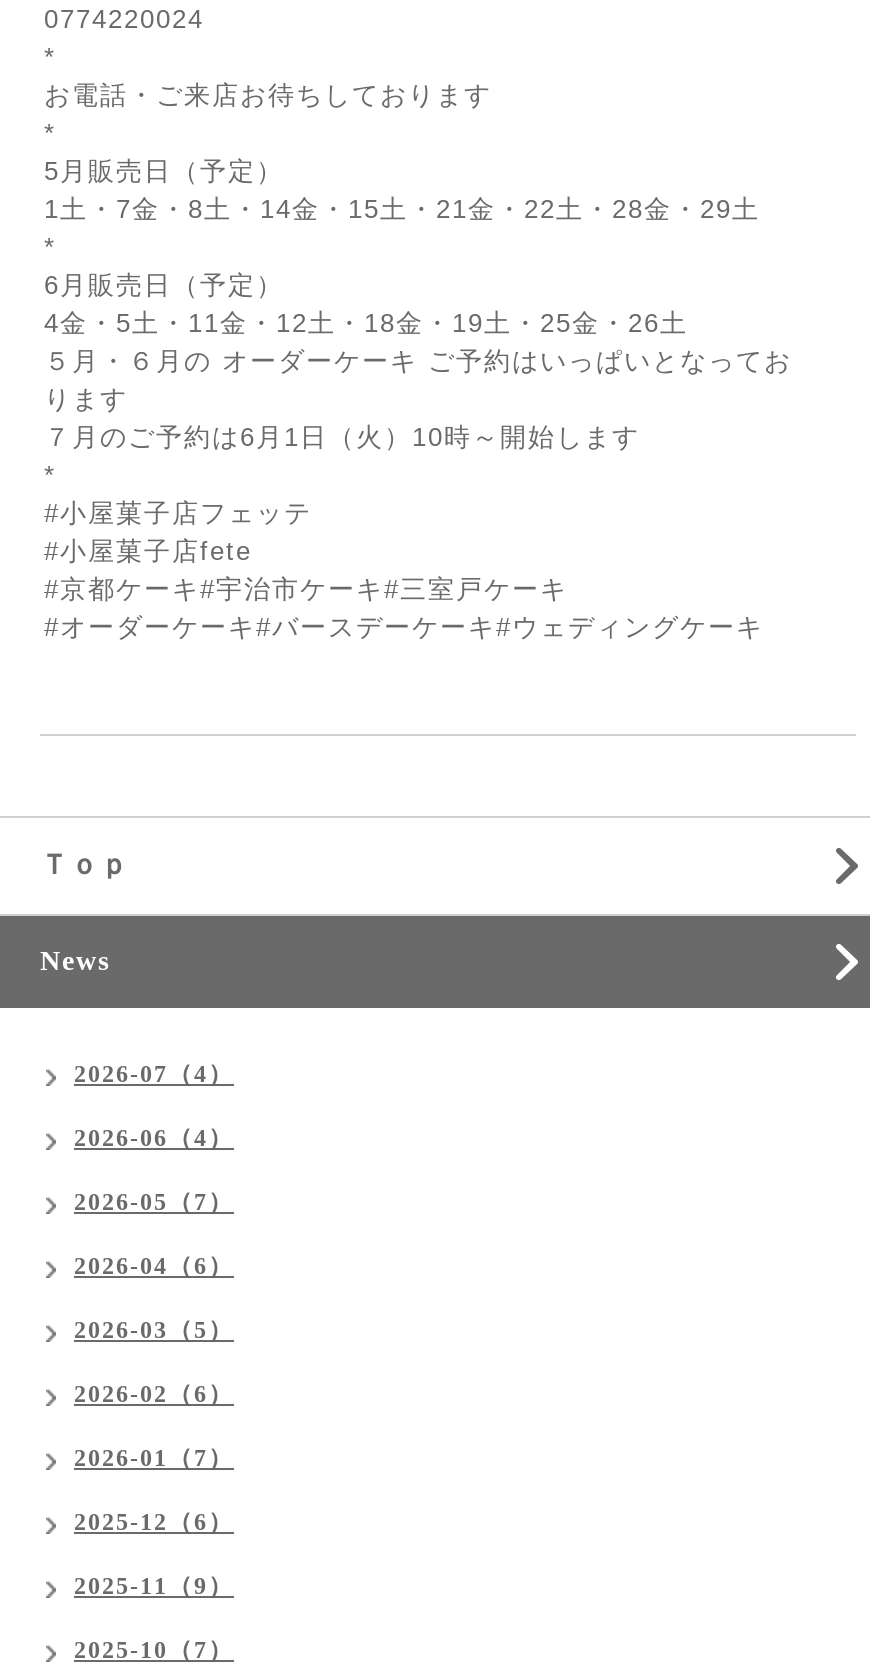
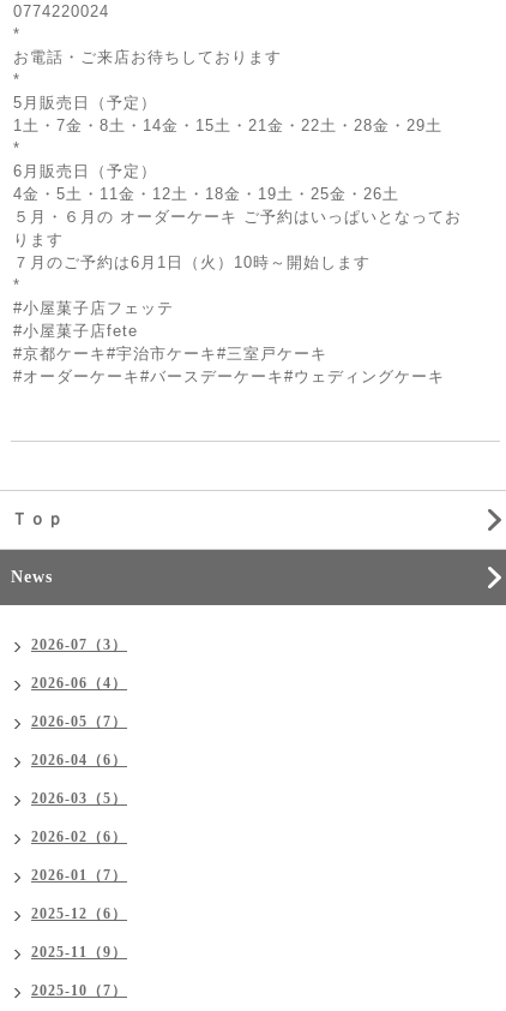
[74,1061,234,1089] 2026-07（4） -> [31,637,127,654] 2026-07（3）

